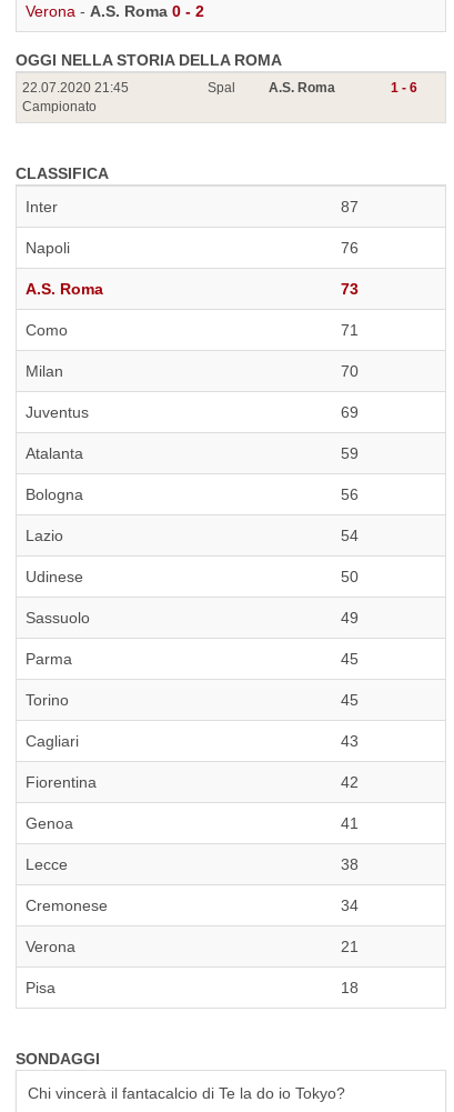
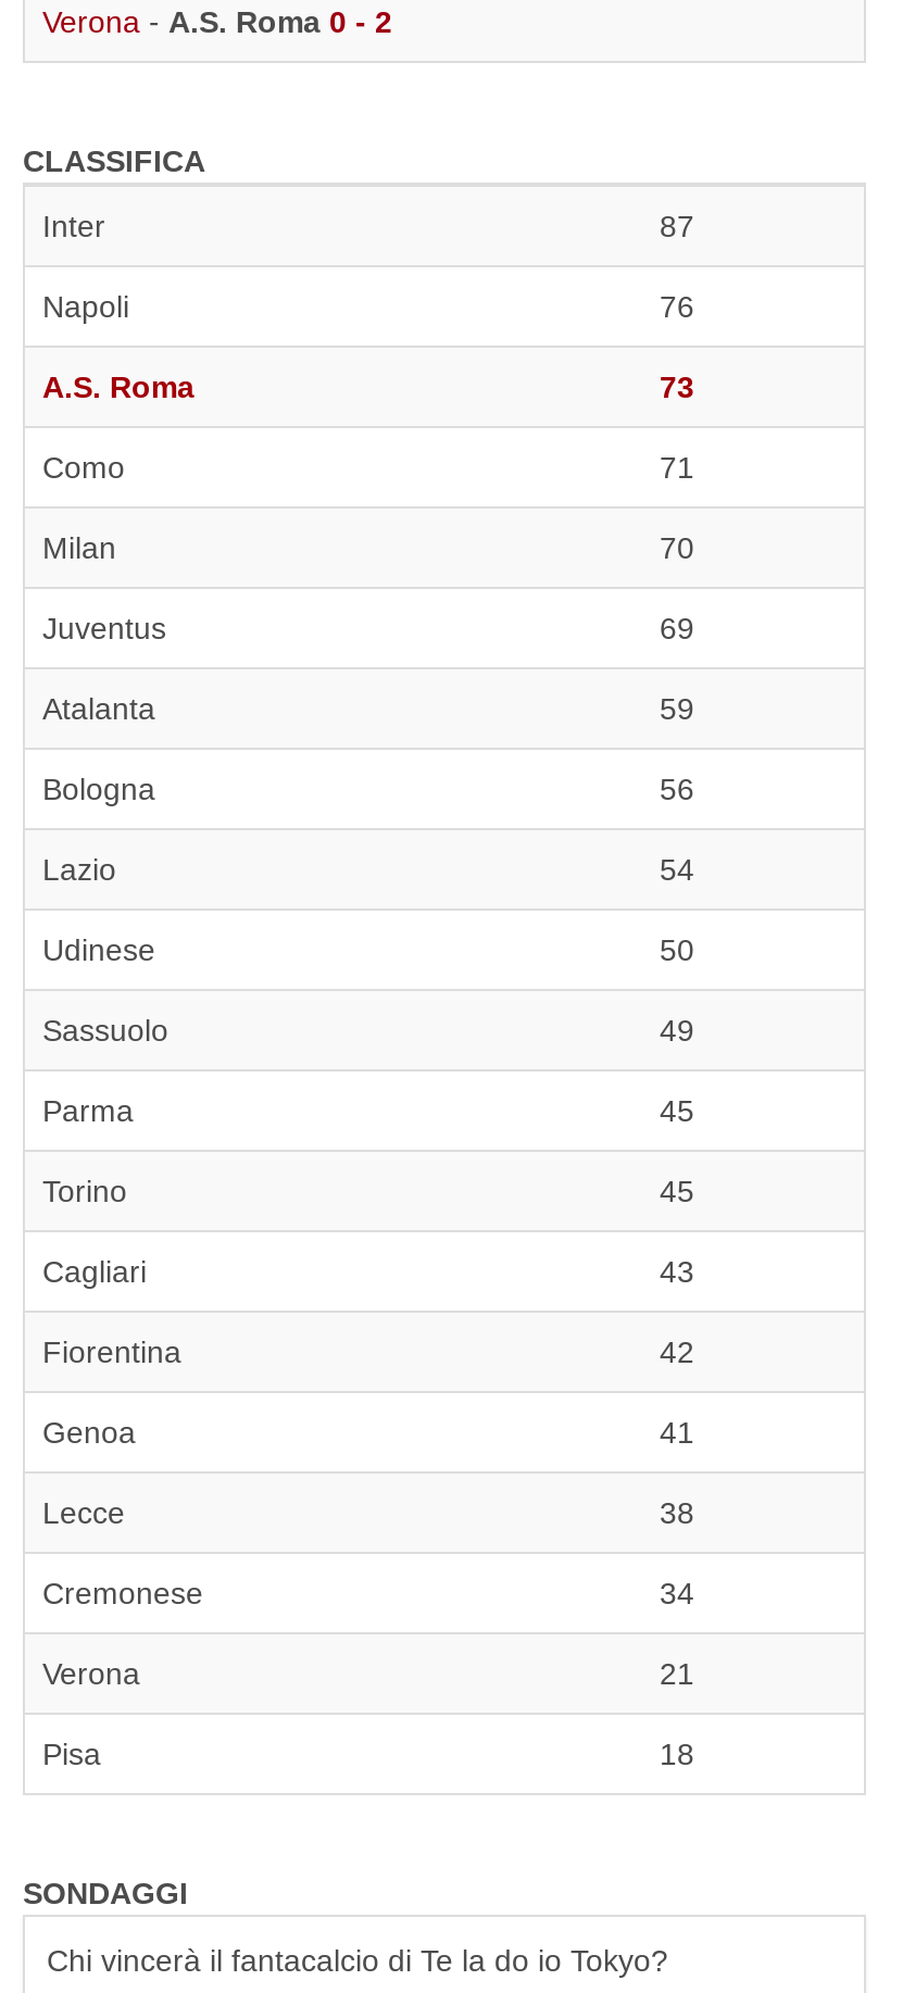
[16,51,282,114] OGGI NELLA STORIA DELLA ROMA | 22.07.2020 21:45 | Campionato -> none
[208,80,417,96] Spal | A.S. Roma | 1 - 6 -> none

